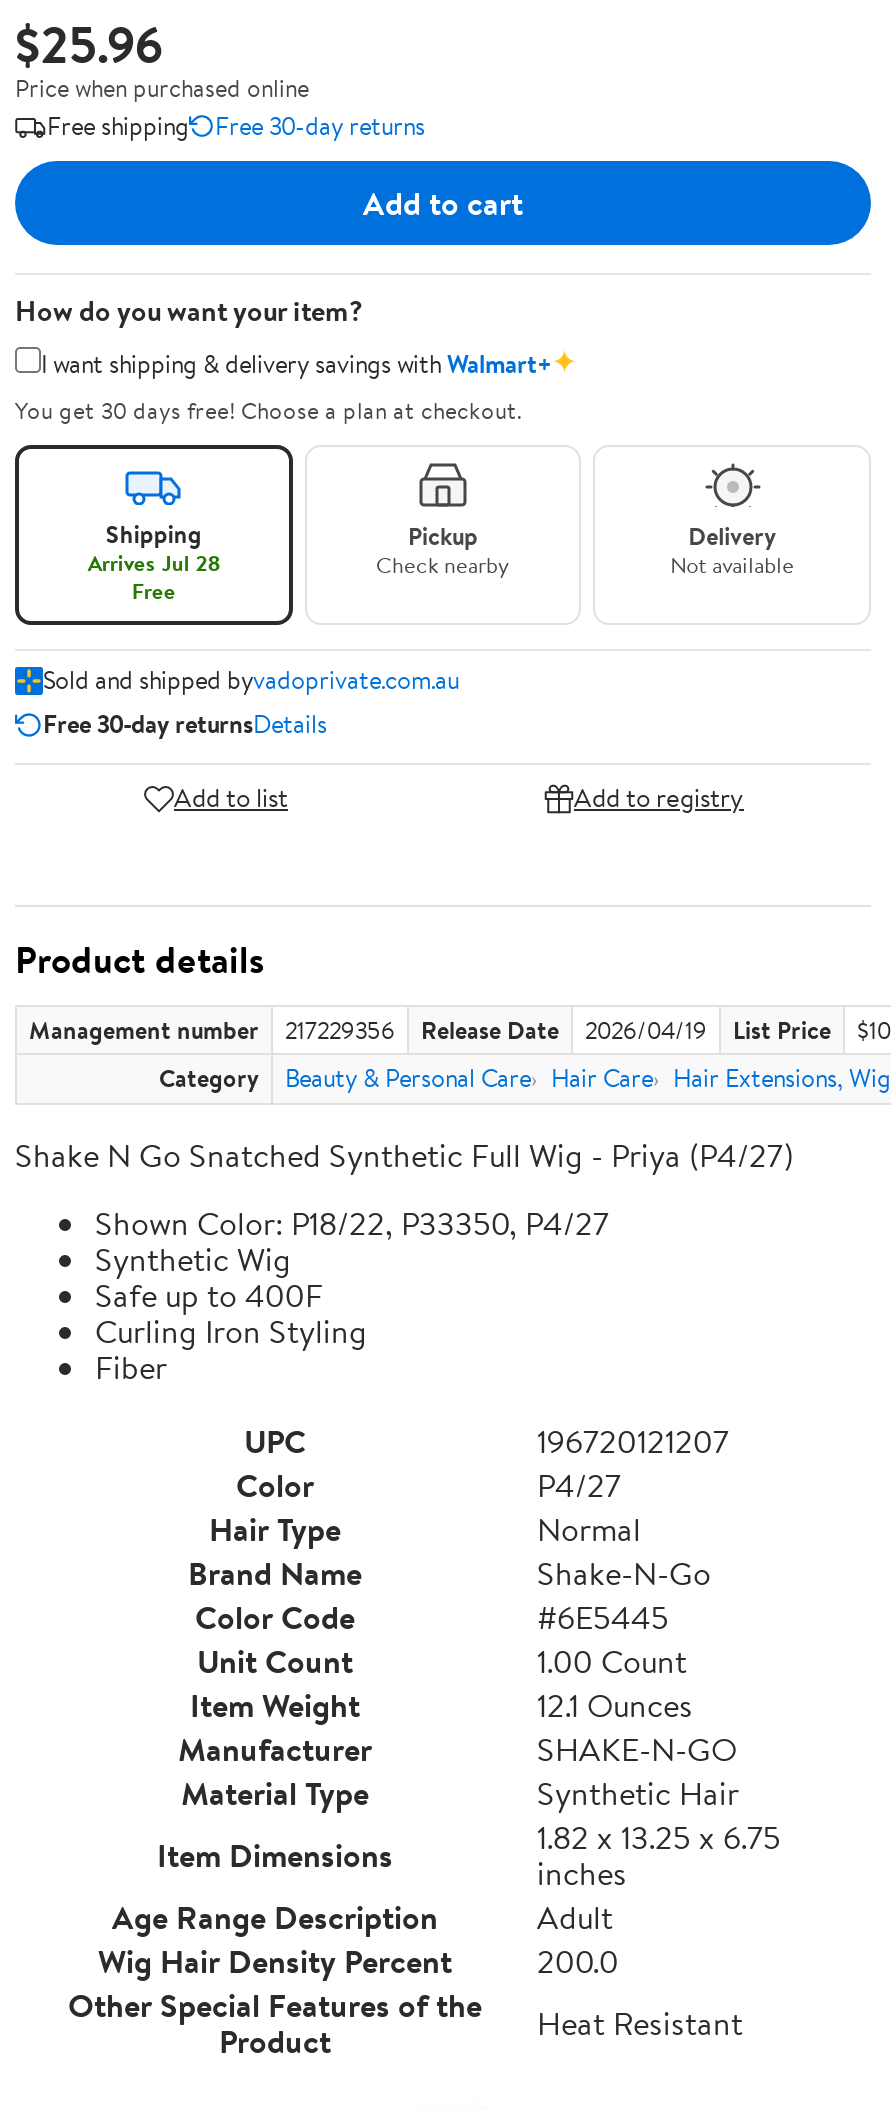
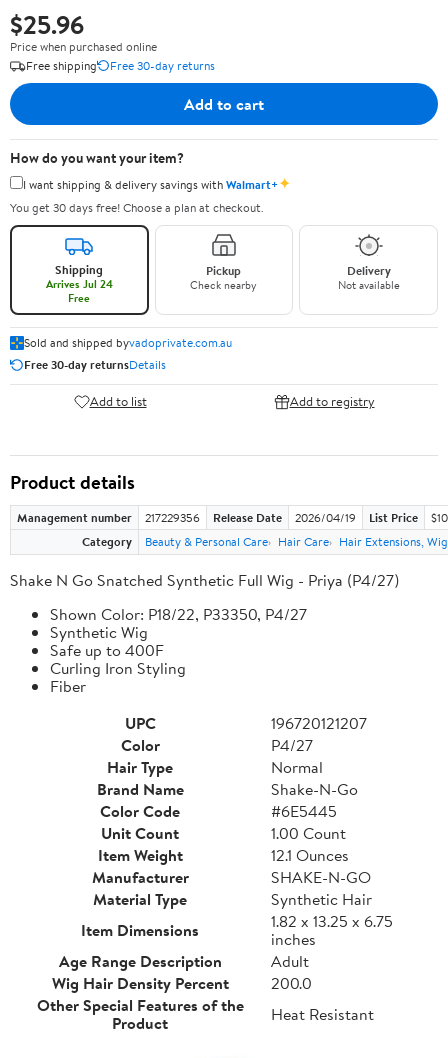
[88,547,220,579] Arrives Jul 28 -> [46,276,113,292] Arrives Jul 24

